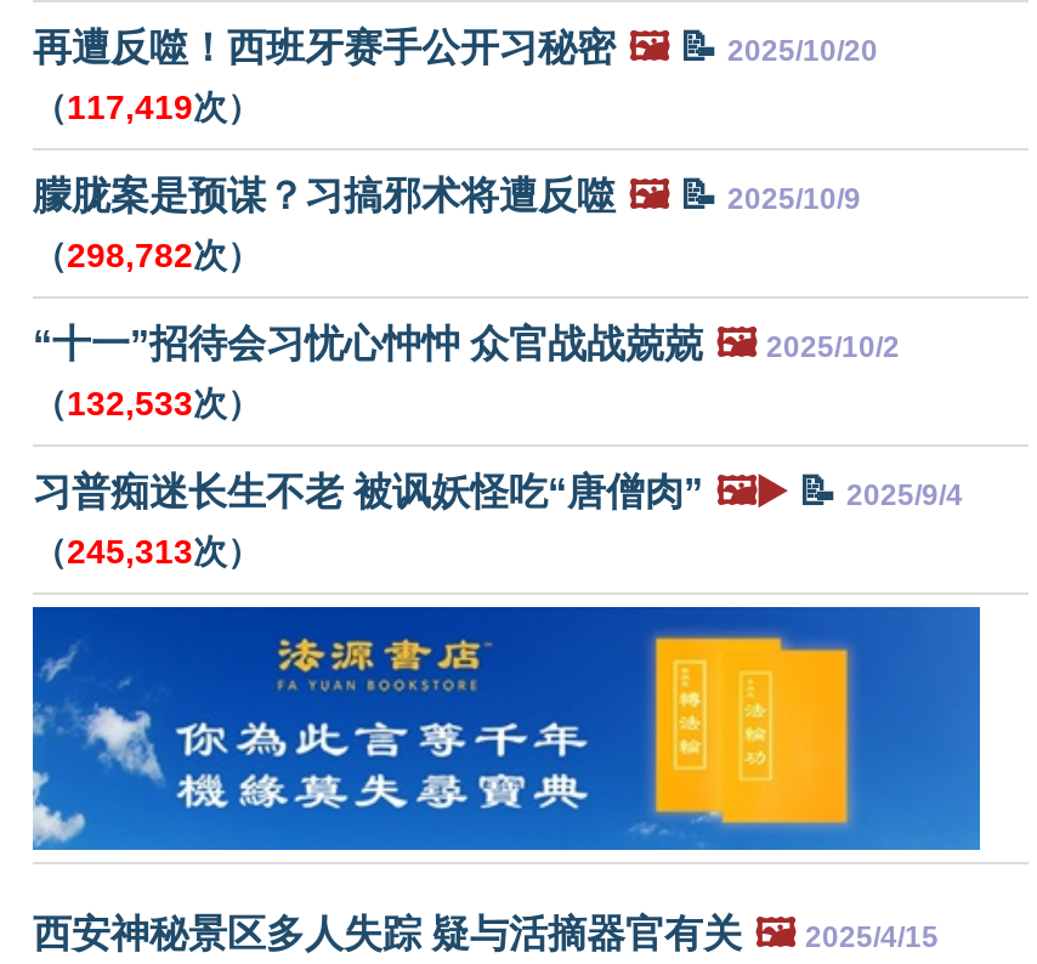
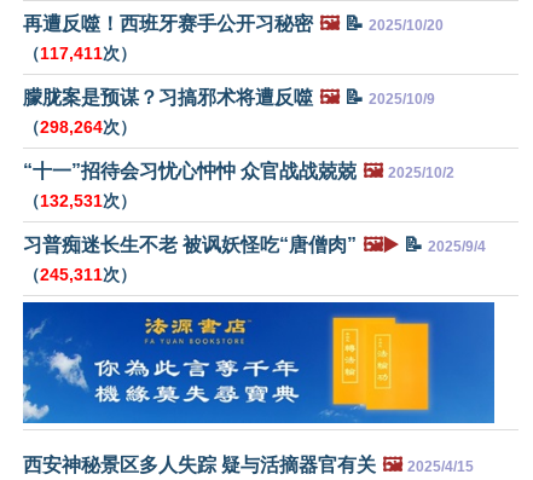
[33,87,261,126] （117,419次） -> [23,44,137,63] （117,411次）
[33,236,261,274] （298,782次） -> [23,117,137,137] （298,264次）
[33,384,261,423] （132,533次） -> [23,191,137,210] （132,531次）
[33,532,261,571] （245,313次） -> [23,265,137,284] （245,311次）

